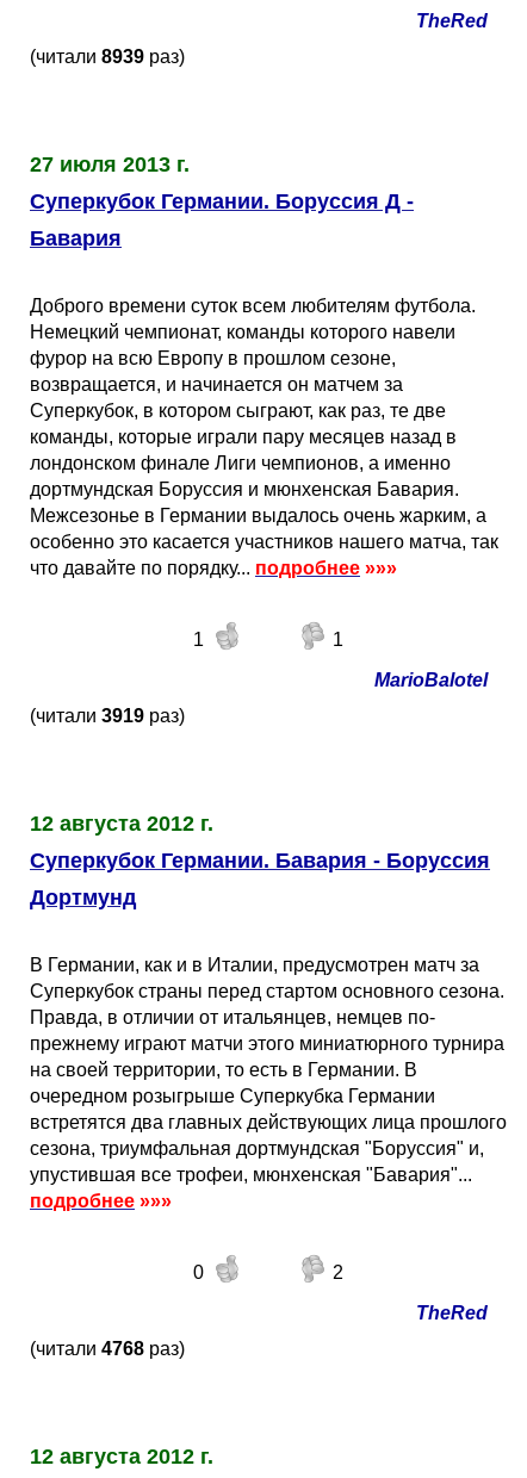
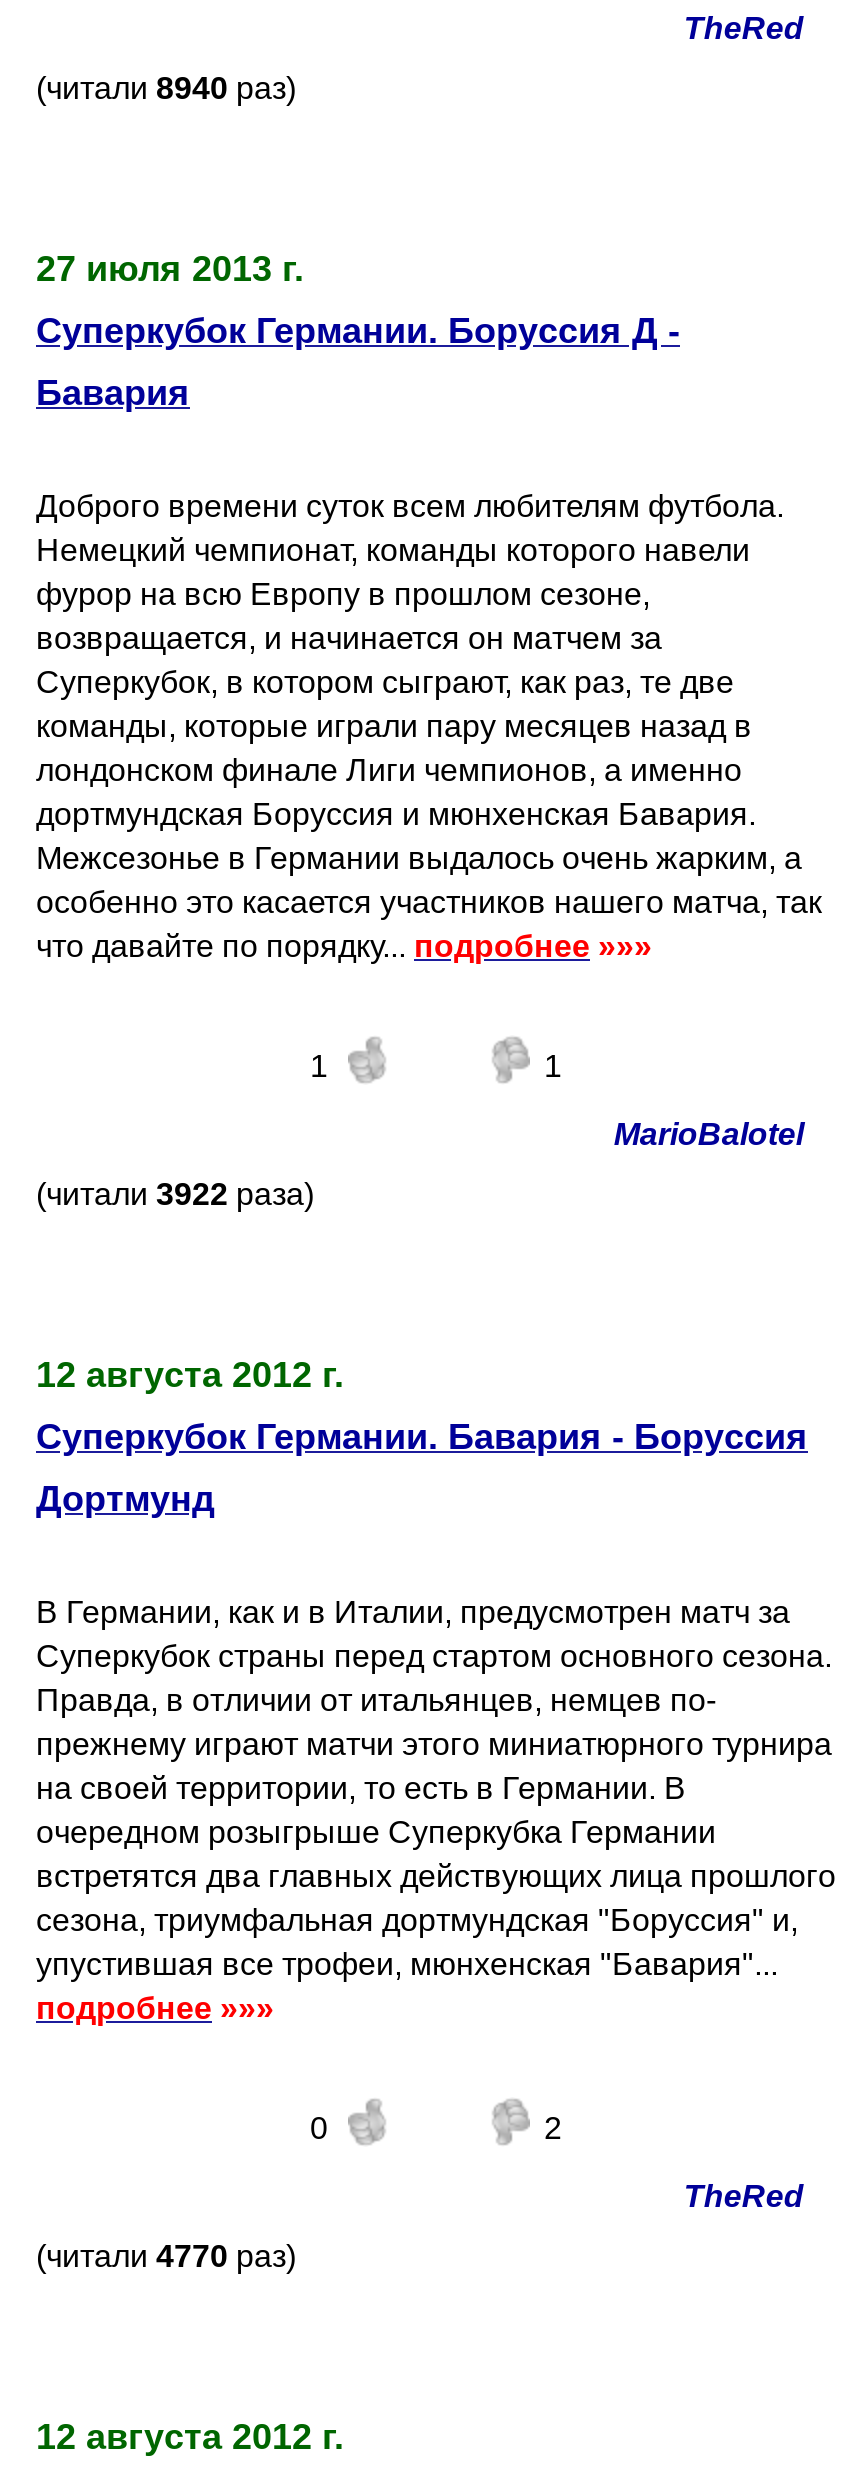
[30,46,185,67] (читали 8939 раз) -> [36,71,296,105] (читали 8940 раз)
[30,706,185,726] (читали 3919 раз) -> [36,1177,314,1211] (читали 3922 раза)
[30,1339,185,1359] (читали 4768 раз) -> [36,2239,296,2273] (читали 4770 раз)

